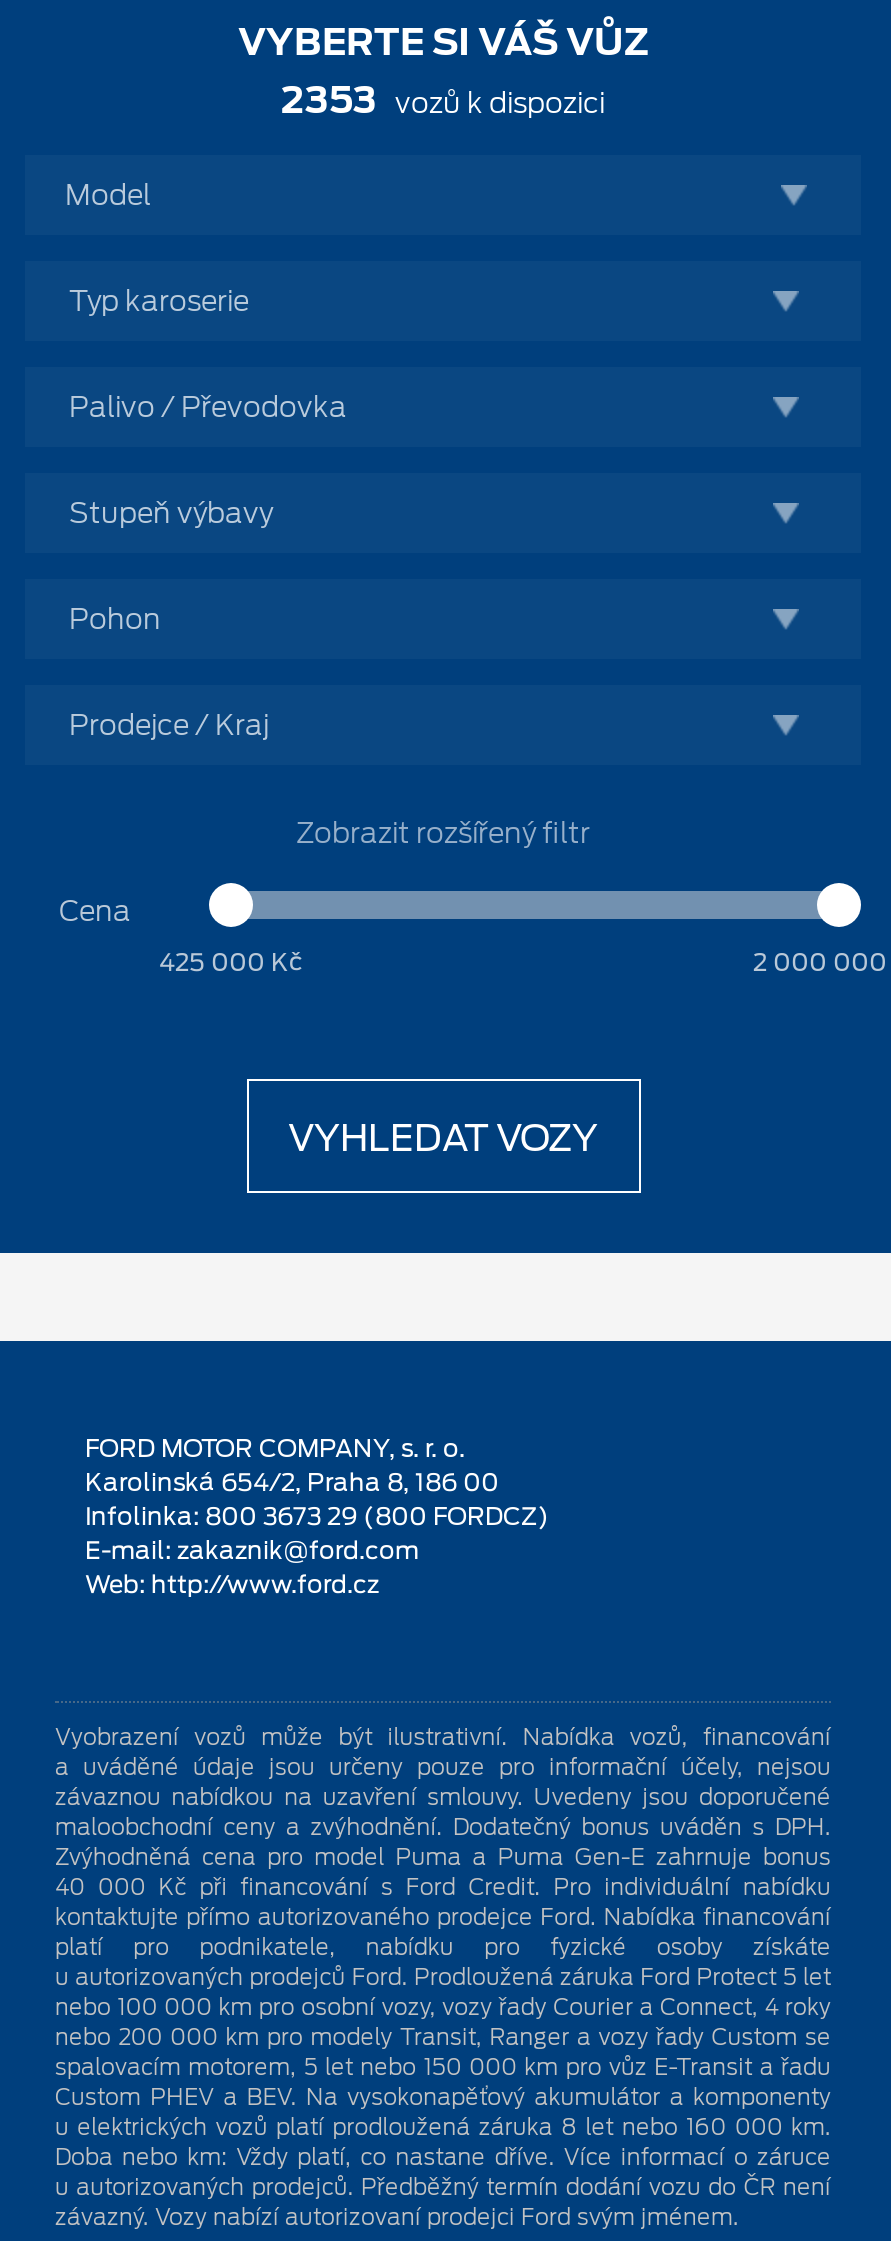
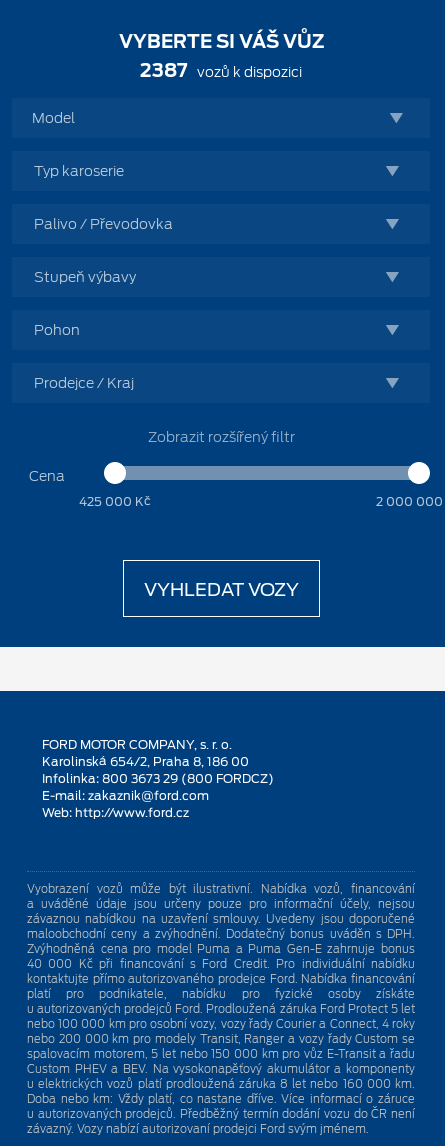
[281,79,605,121] 2353 vozů k dispozici -> [140,60,302,81] 2387 vozů k dispozici

